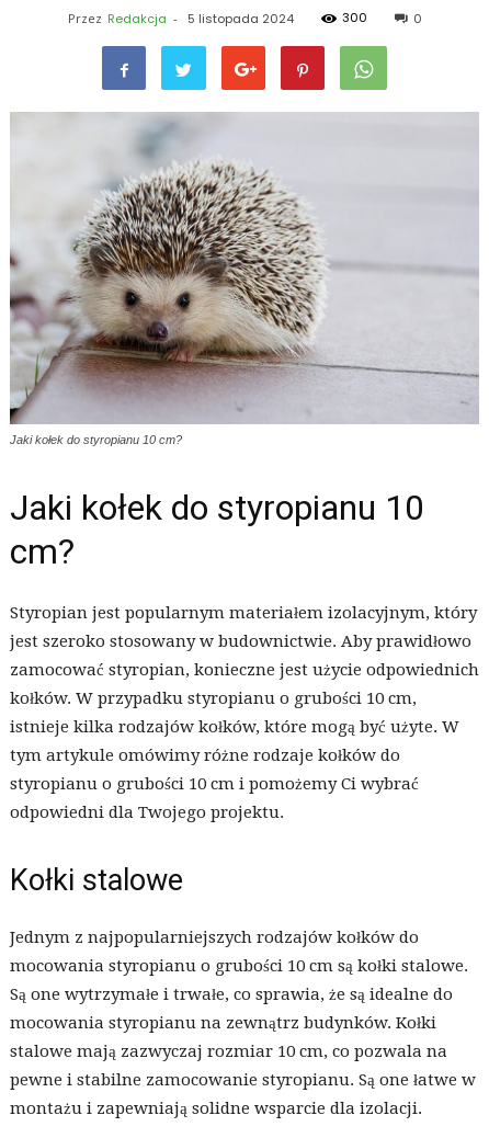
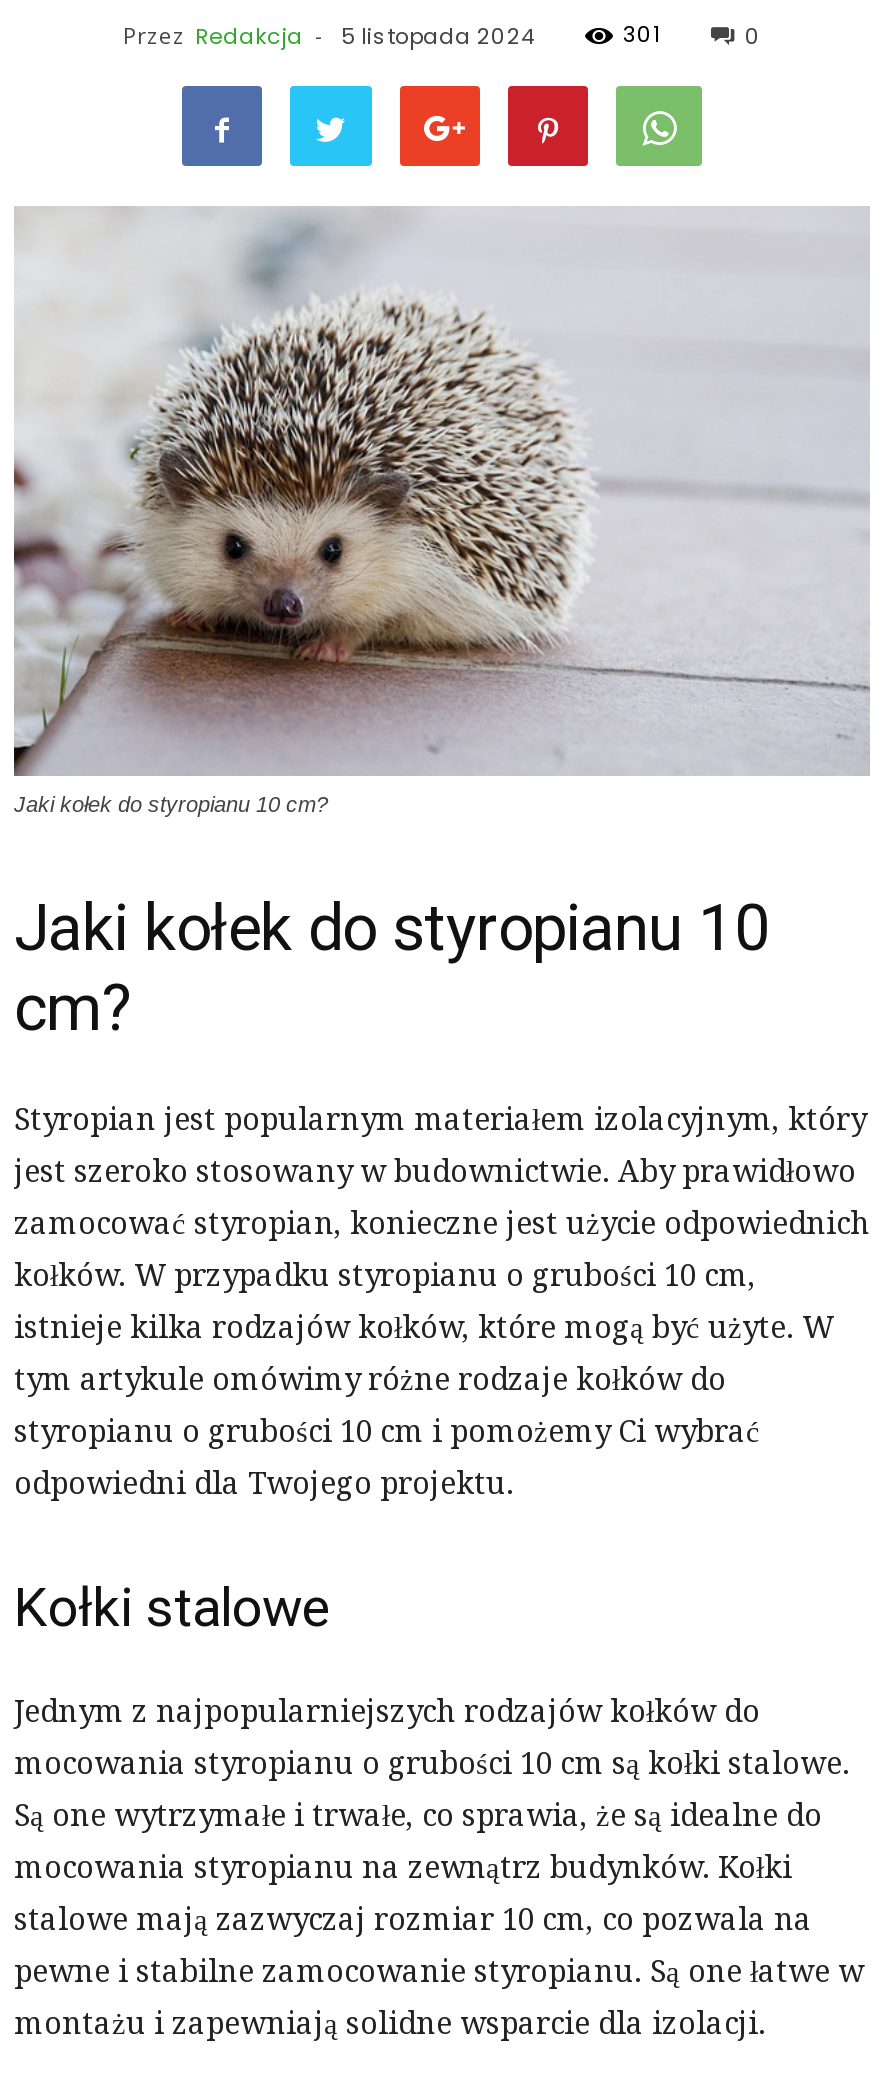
[342,9,367,27] 300 -> [623,19,661,51] 301

